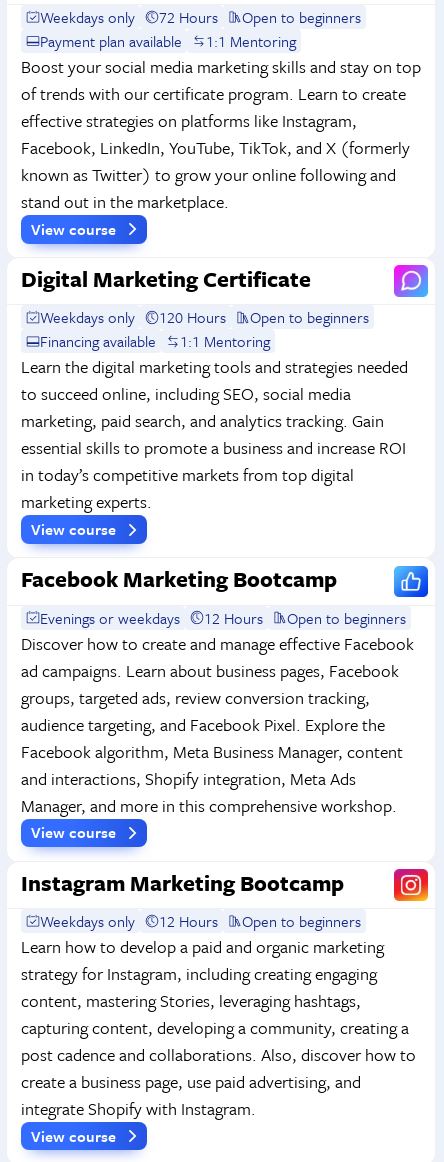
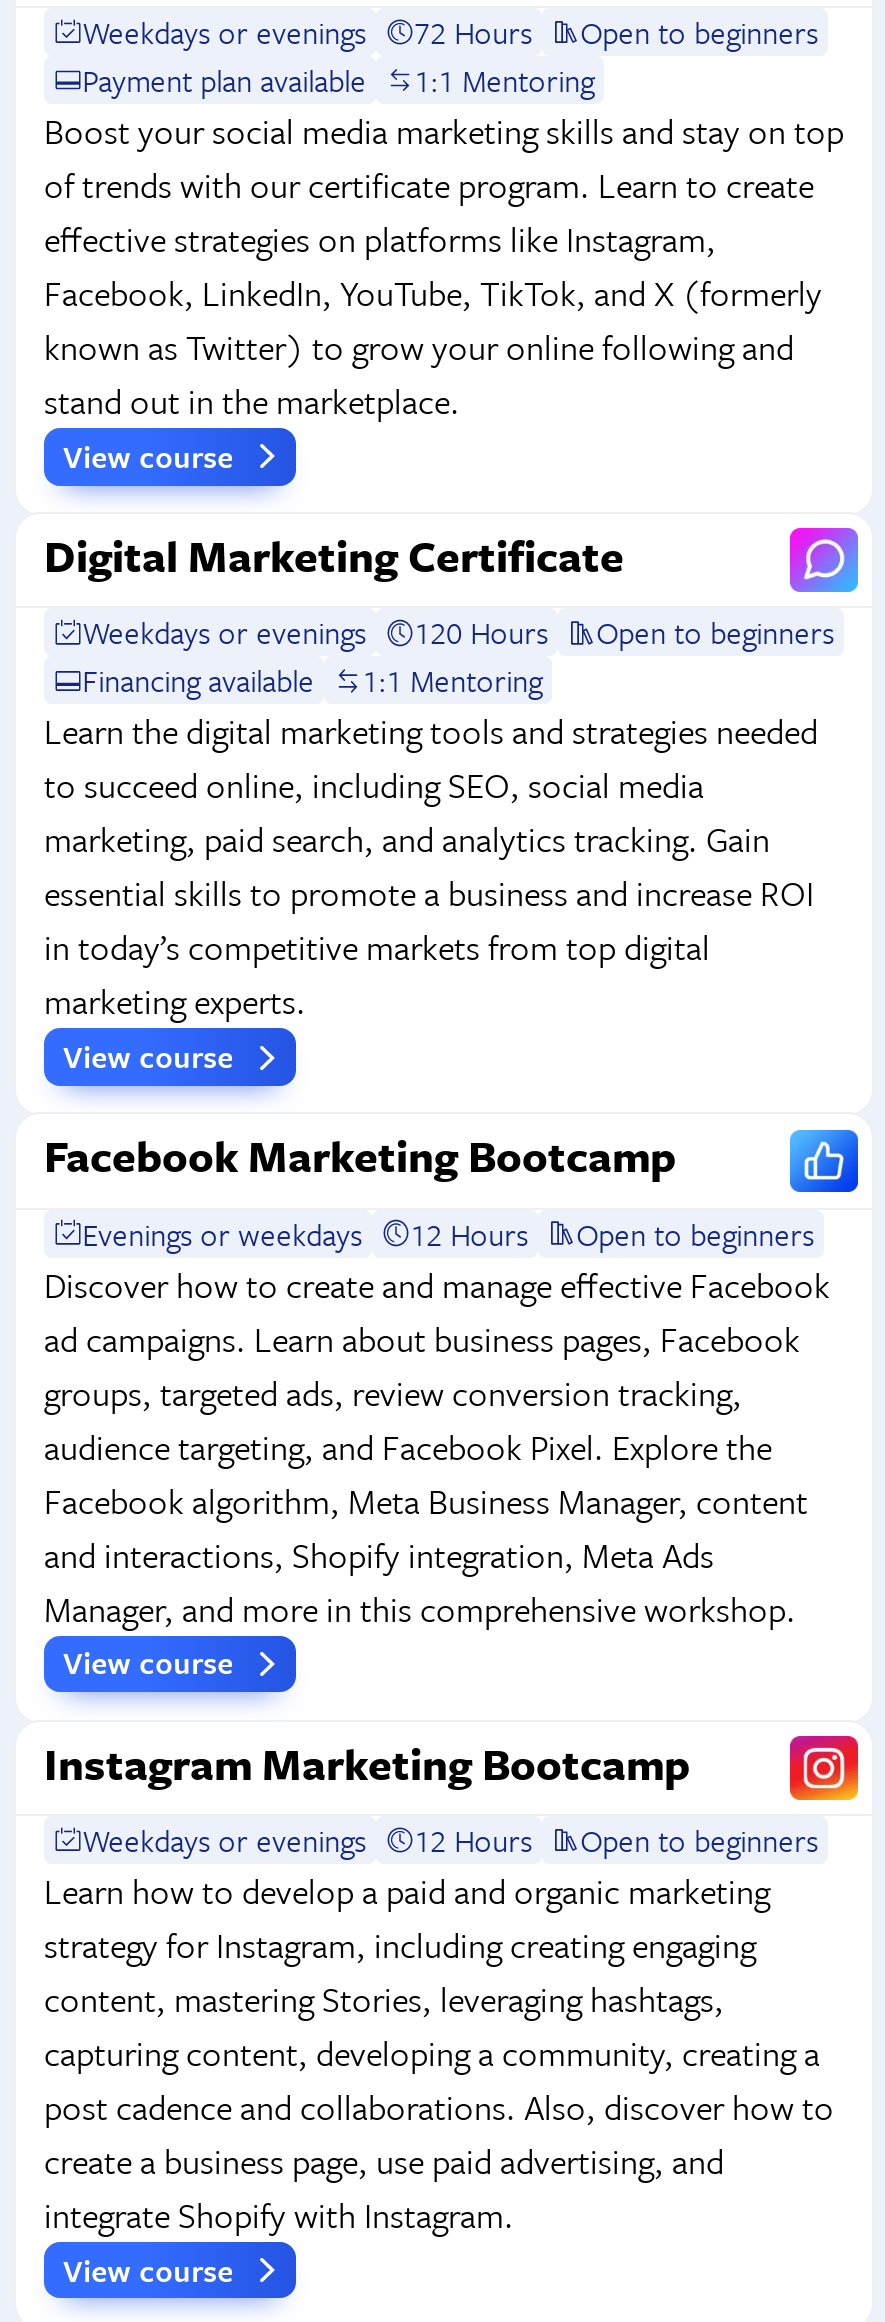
[40,6,135,28] Weekdays only -> [82,10,366,54] Weekdays or evenings
[40,306,135,328] Weekdays only -> [82,611,366,655] Weekdays or evenings
[40,910,135,932] Weekdays only -> [82,1818,366,1862] Weekdays or evenings

